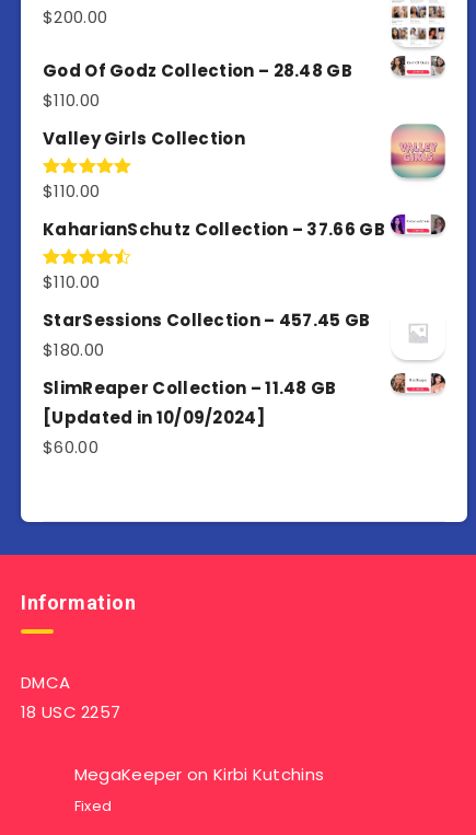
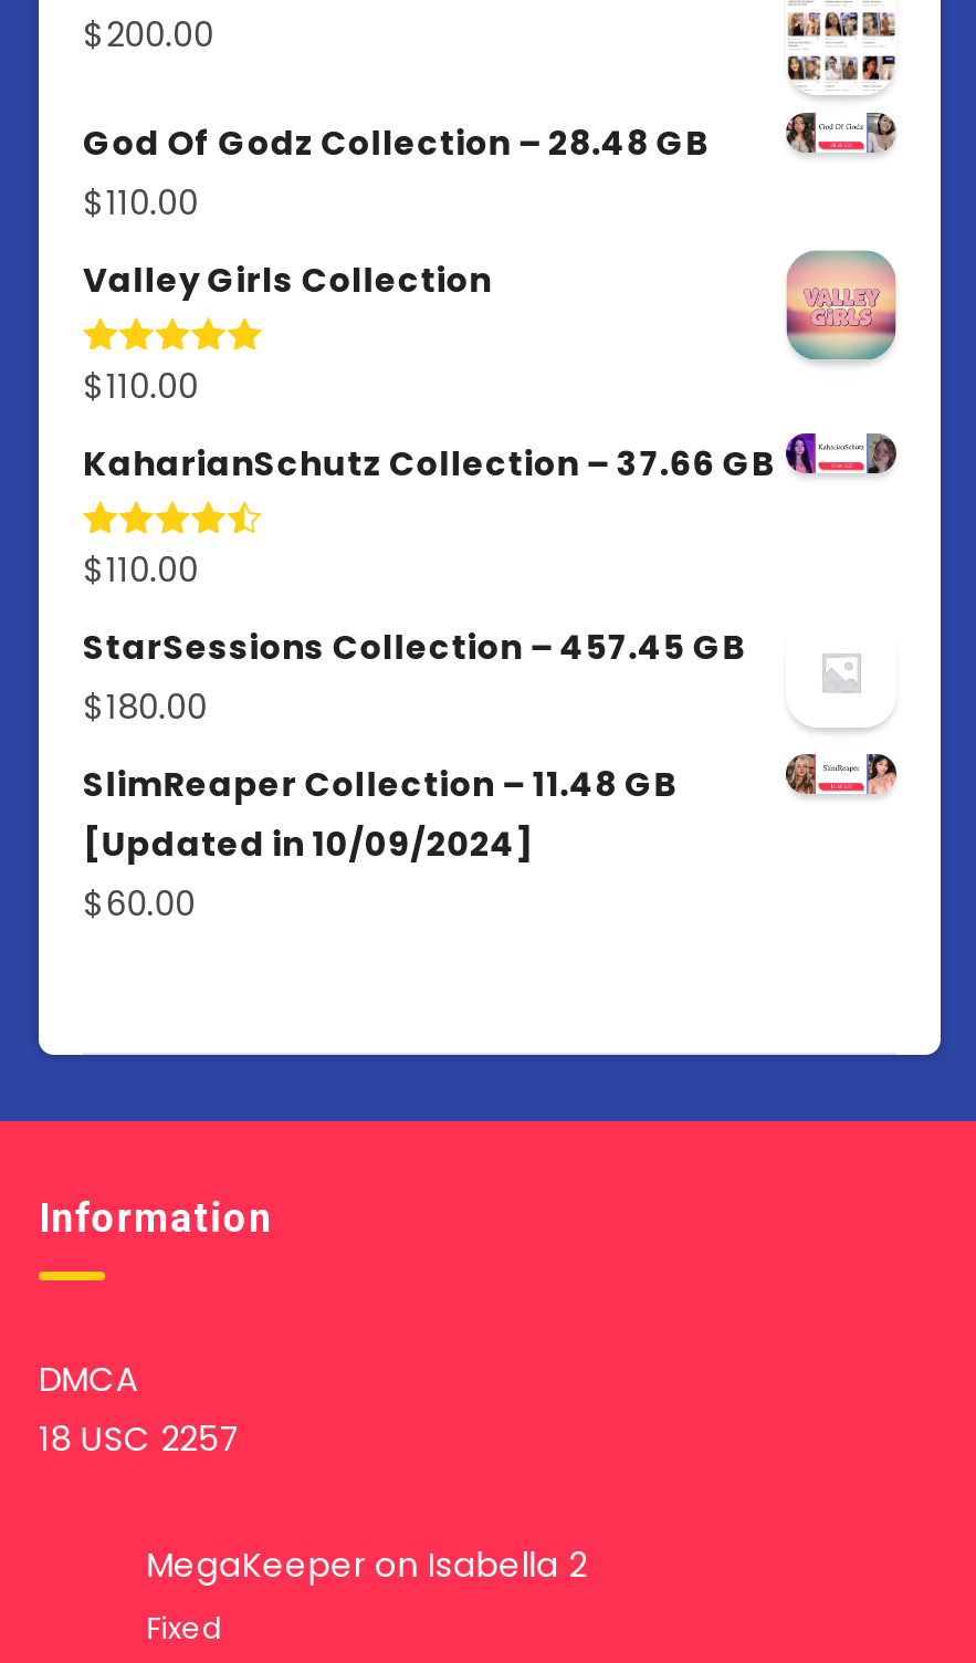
[74,762,324,785] MegaKeeper on Kirbi Kutchins -> [147,1541,587,1587] MegaKeeper on Isabella 2

